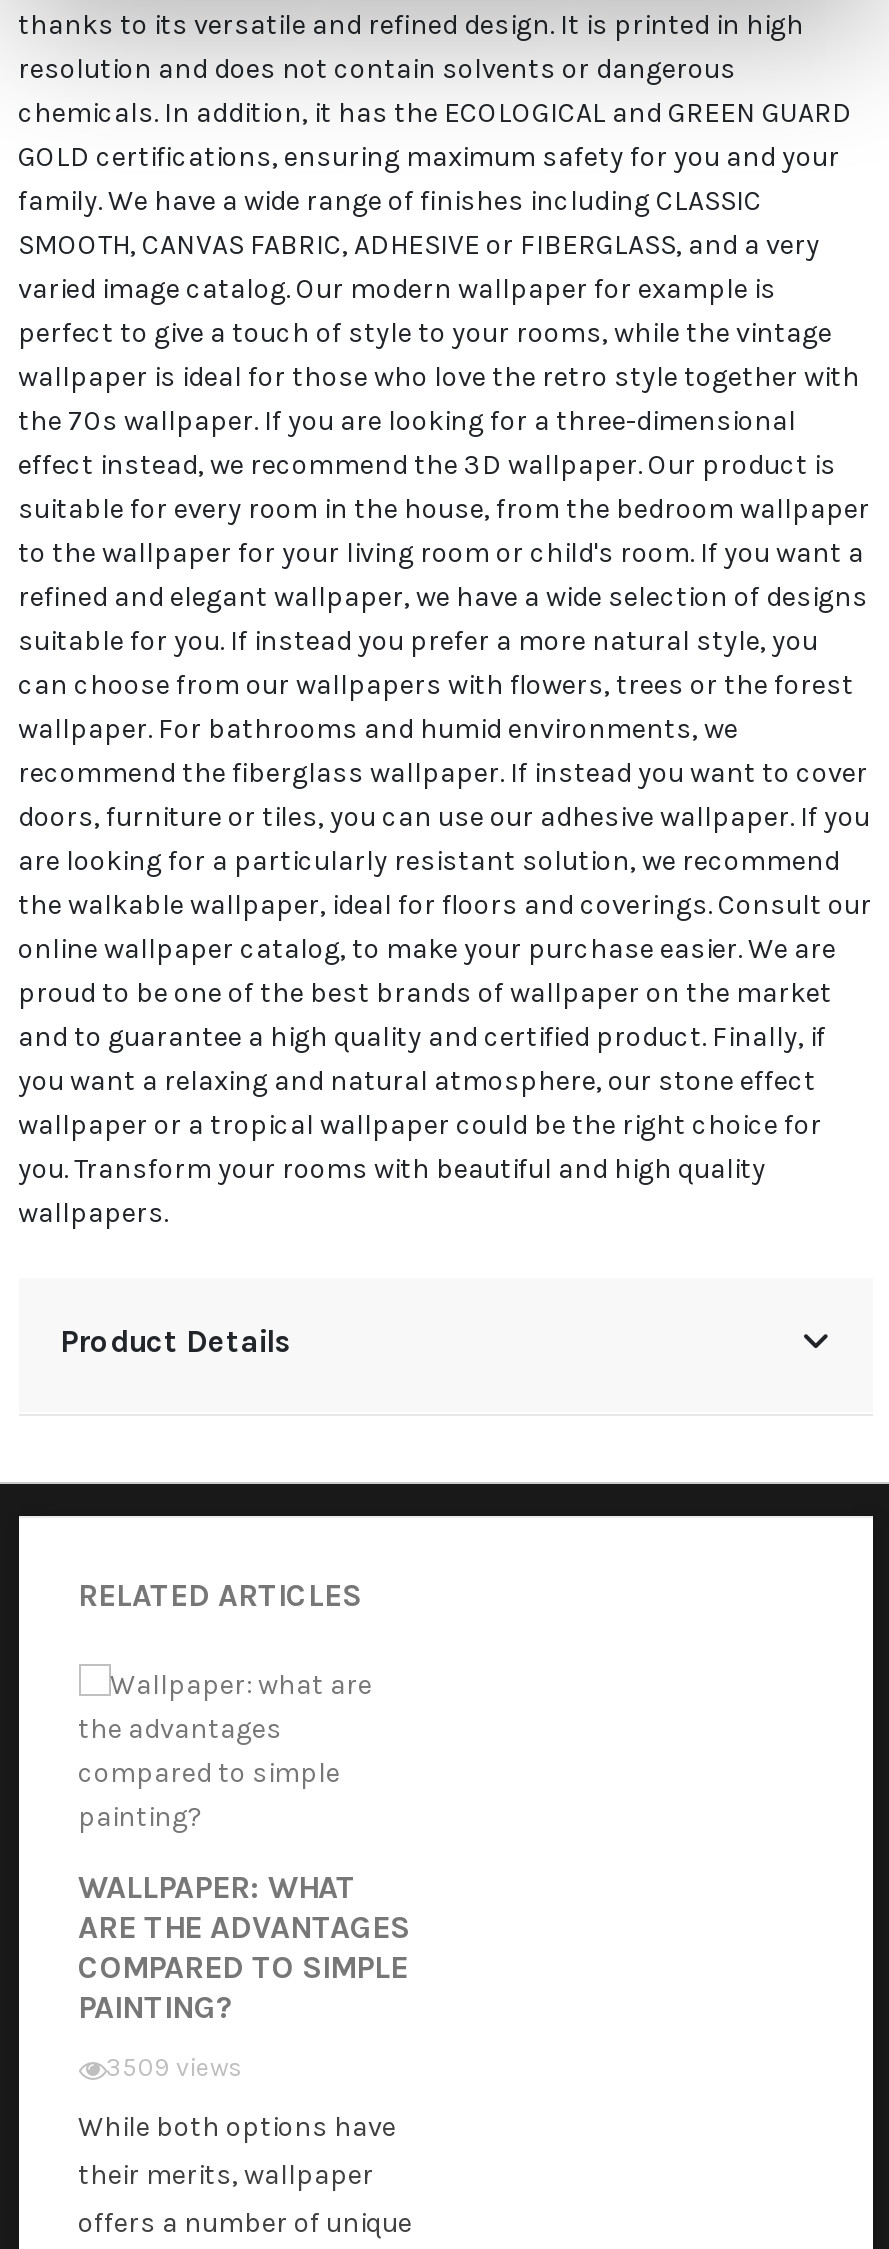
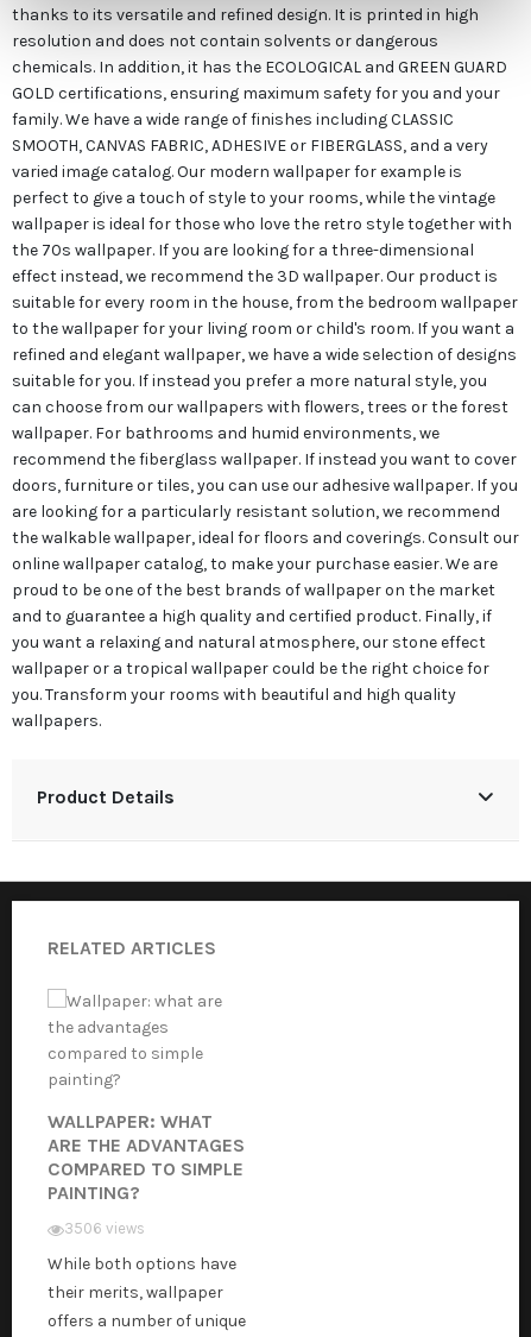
[106,2052,242,2082] 3509 views -> [64,1219,144,1237] 3506 views

